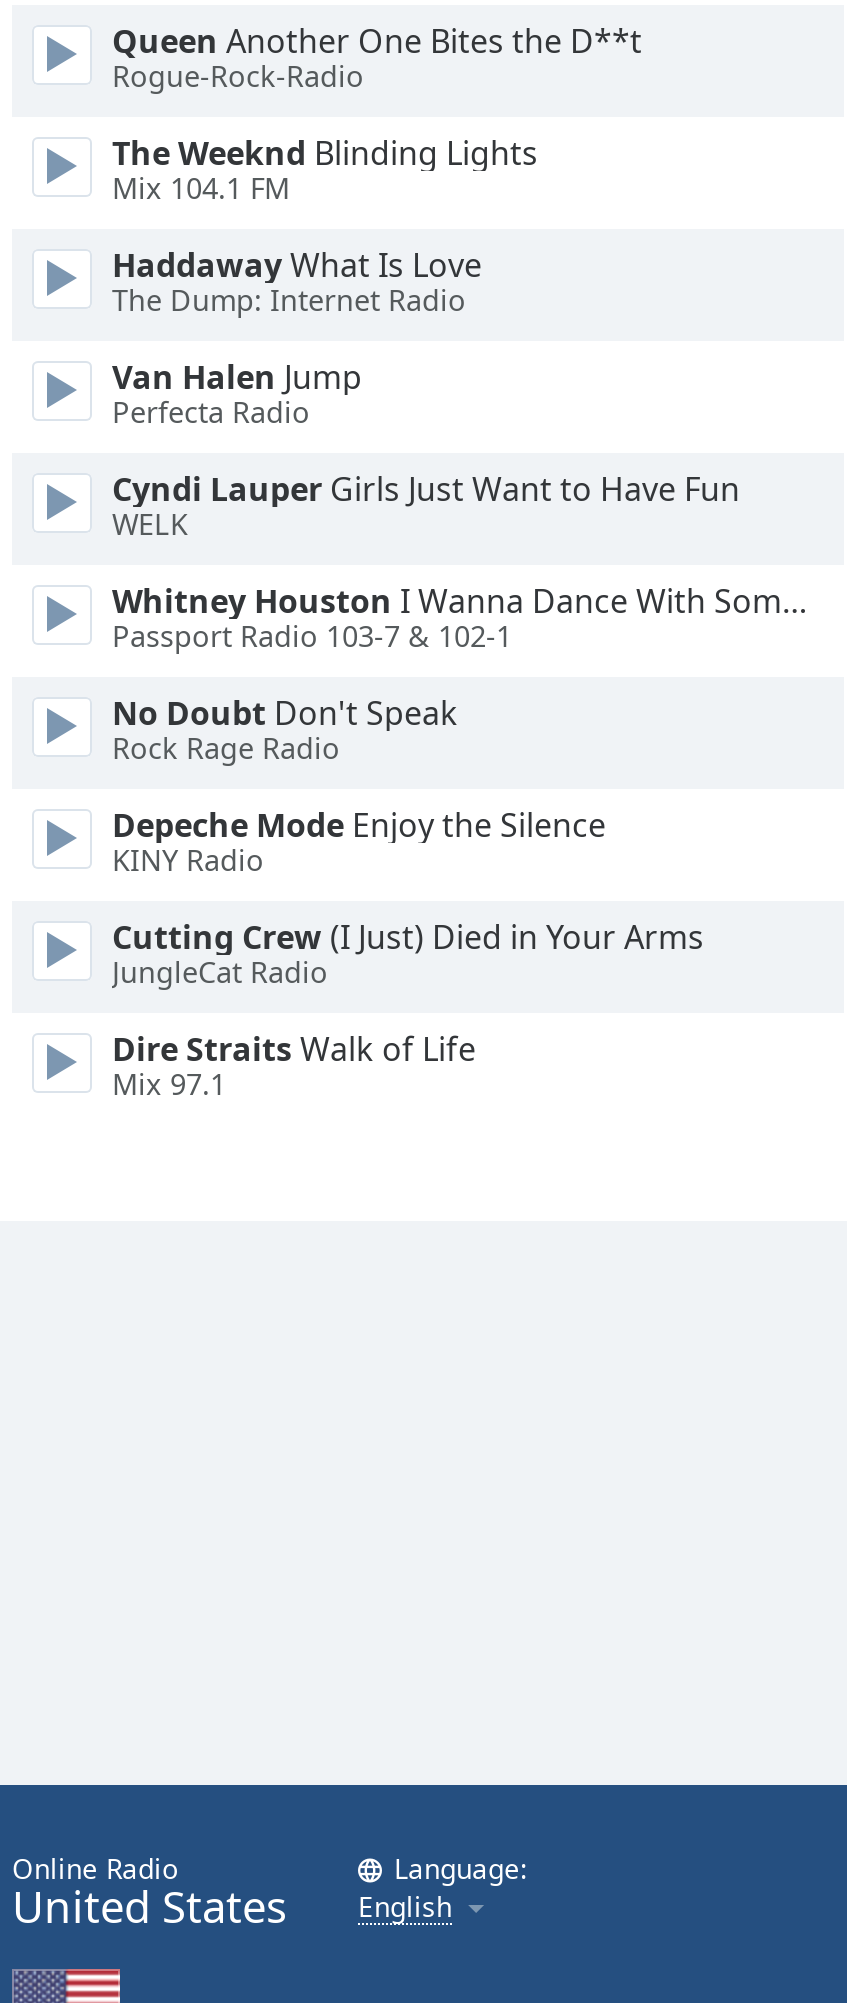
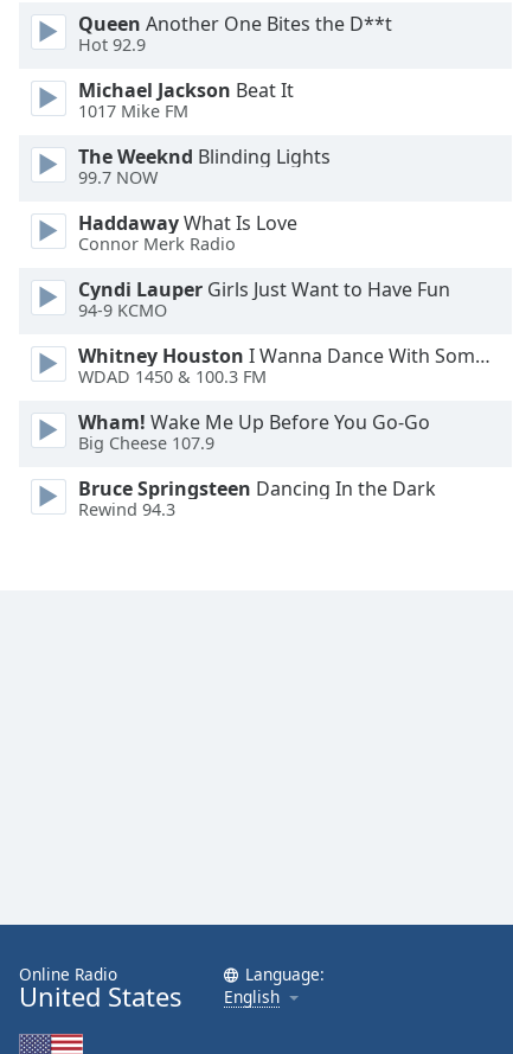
[112,58,364,96] Rogue-Rock-Radio -> [78,34,294,123] Hot 92.9 | Michael Jackson Beat It | 1017 Mike FM
moved [112,131,538,175] -> [78,143,331,170]: The Weeknd Blinding Lights
[112,170,290,208] Mix 104.1 FM -> [78,167,158,189] 99.7 NOW
moved [112,243,482,287] -> [78,210,297,236]: Haddaway What Is Love
[112,282,466,432] The Dump: Internet Radio | Van Halen Jump | Perfecta Radio -> [78,233,236,255] Connor Merk Radio
[112,506,188,544] WELK -> [78,299,167,322] 94-9 KCMO
[112,618,704,1104] Passport Radio 103-7 & 102-1 | No Doubt Don't Speak | Rock Rage Radio | Depeche Mode Enjoy the Silence | KINY Radio | Cutting Crew (I Just) Died in Your Arms | JungleCat Radio | Dire Straits Walk of Life | Mix 97.1 -> [78,366,436,521] WDAD 1450 & 100.3 FM | Wham! Wake Me Up Before You Go-Go | Big Cheese 107.9 | Bruce Springsteen Dancing In the Dark | Rewind 94.3

